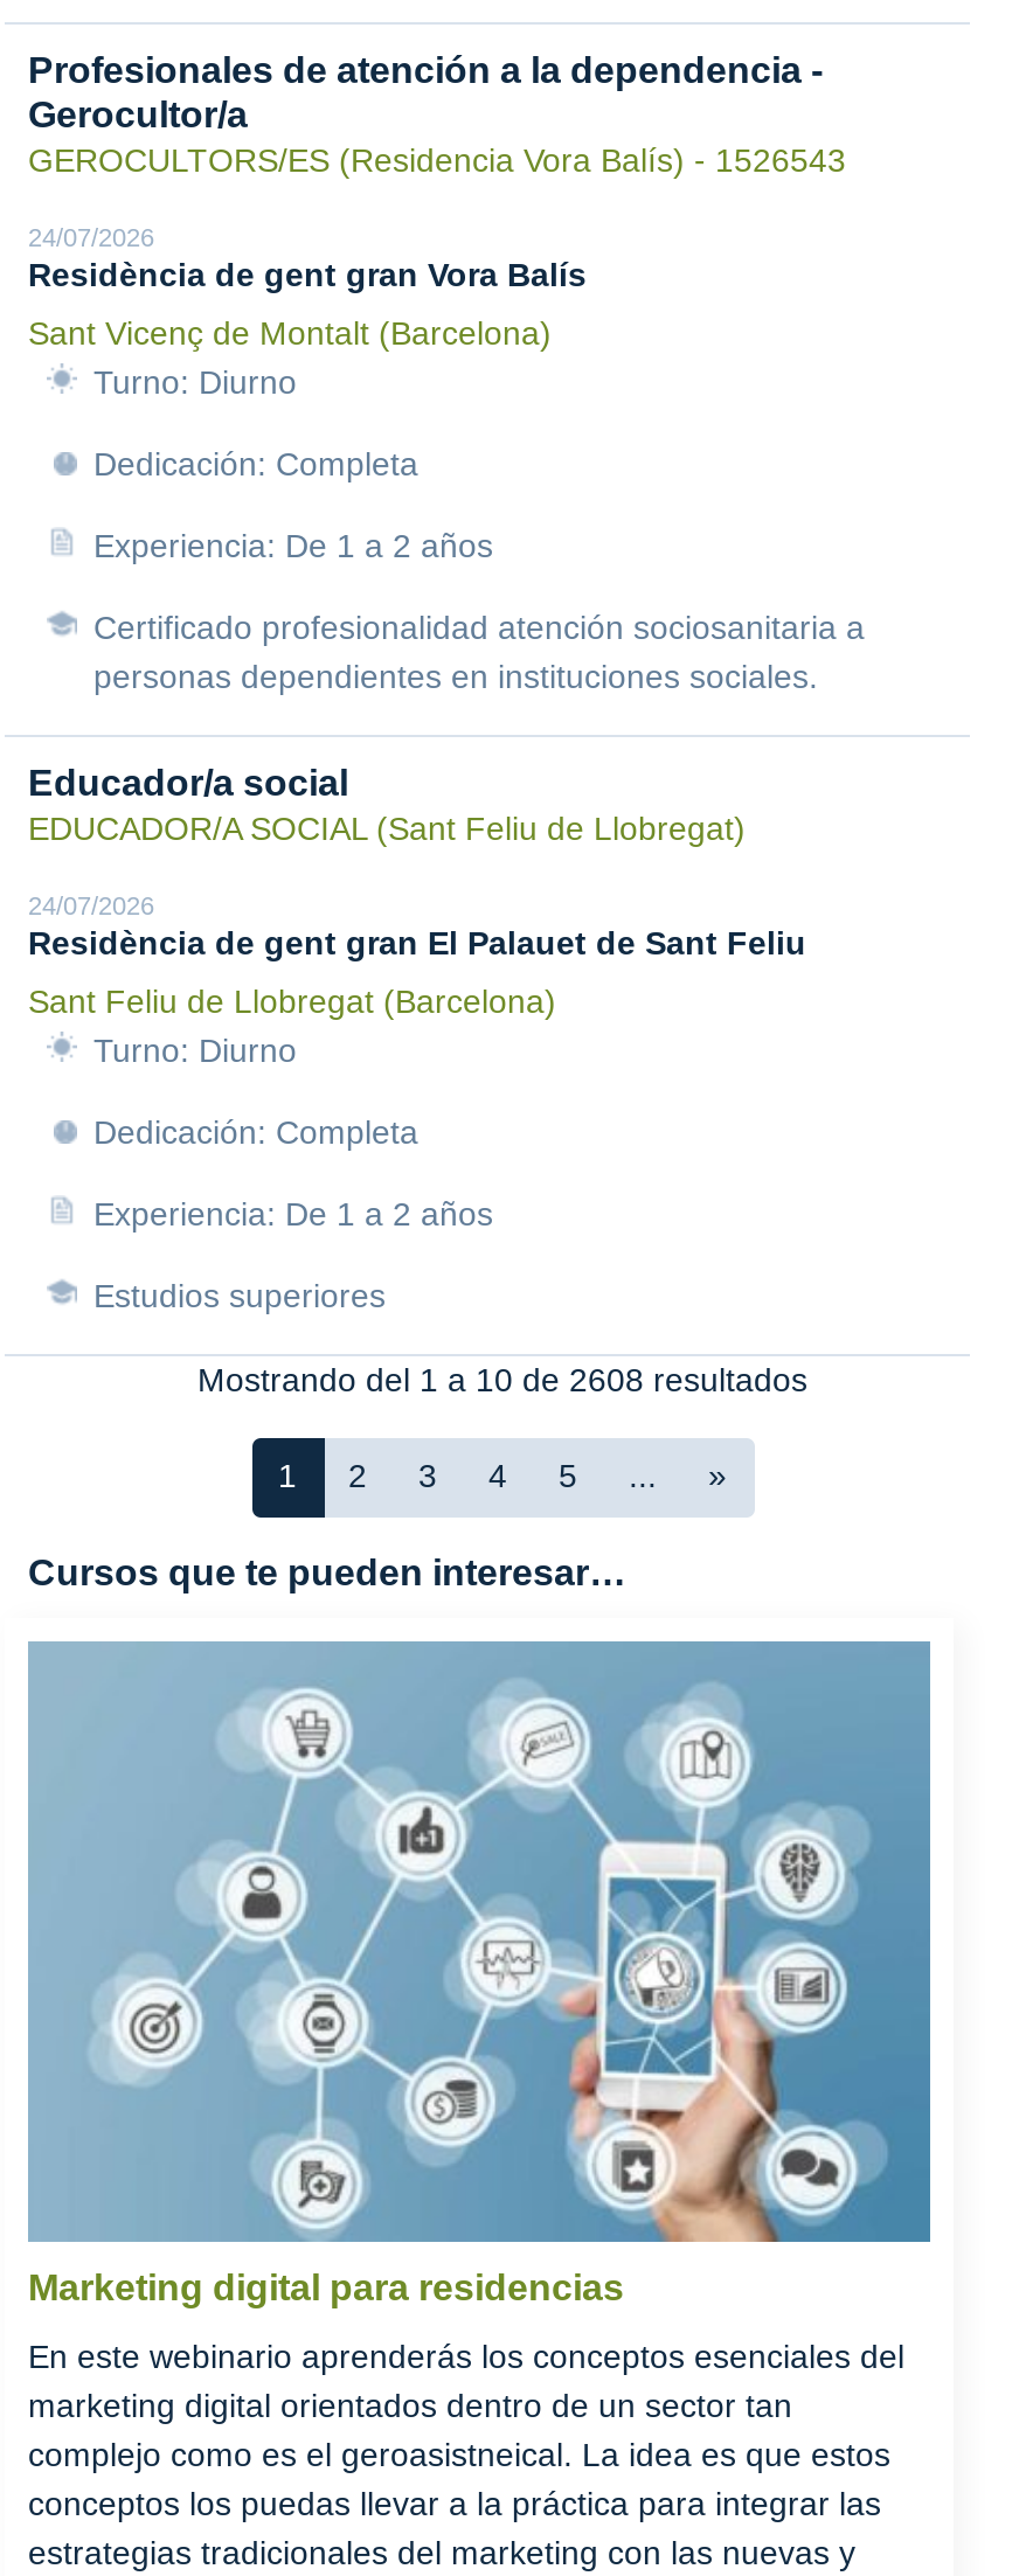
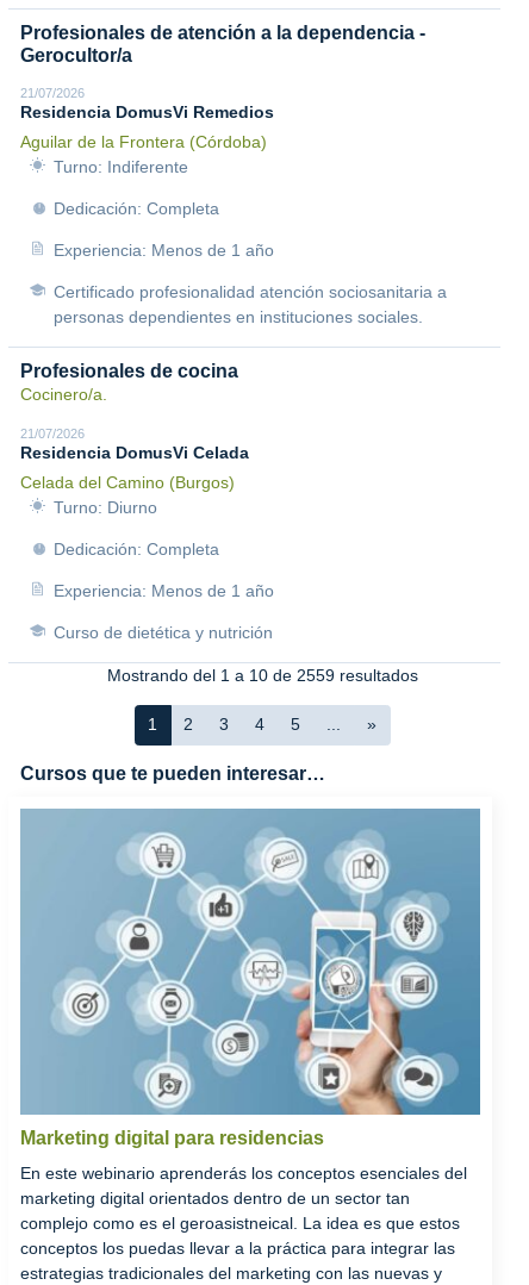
[28,141,846,401] GEROCULTORS/ES (Residencia Vora Balís) - 1526543 | 24/07/2026 | Residència de gent gran Vora Balís | Sant Vicenç de Montalt (Barcelona) | Turno: Diurno -> [20,86,274,176] 21/07/2026 | Residencia DomusVi Remedios | Aguilar de la Frontera (Córdoba) | Turno: Indiferente
[93,527,493,564] Experiencia: De 1 a 2 años -> [54,241,274,260] Experiencia: Menos de 1 año
[28,763,746,847] Educador/a social | EDUCADOR/A SOCIAL (Sant Feliu de Llobregat) -> [20,361,238,404] Profesionales de cocina | Cocinero/a.
[28,891,806,961] 24/07/2026 | Residència de gent gran El Palauet de Sant Feliu -> [20,426,249,462] 21/07/2026 | Residencia DomusVi Celada
[28,983,556,1020] Sant Feliu de Llobregat (Barcelona) -> [20,473,235,492] Celada del Camino (Burgos)
[93,1195,493,1233] Experiencia: De 1 a 2 años -> [54,581,274,600] Experiencia: Menos de 1 año
[93,1277,386,1314] Estudios superiores -> [54,623,273,642] Curso de dietética y nutrición
[197,1361,807,1398] Mostrando del 1 a 10 de 2608 resultados -> [107,666,418,685] Mostrando del 1 a 10 de 2559 resultados

